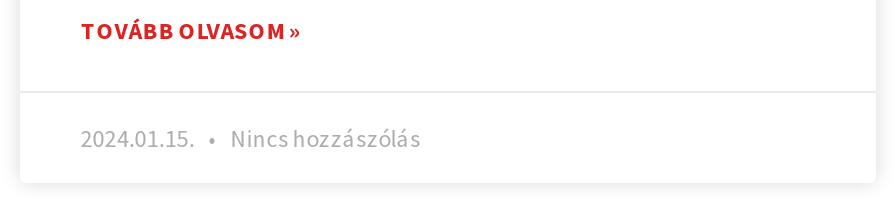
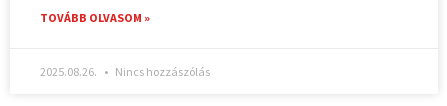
[81,124,421,154] 2024.01.15. Nincs hozzászólás -> [40,64,210,79] 2025.08.26. Nincs hozzászólás

